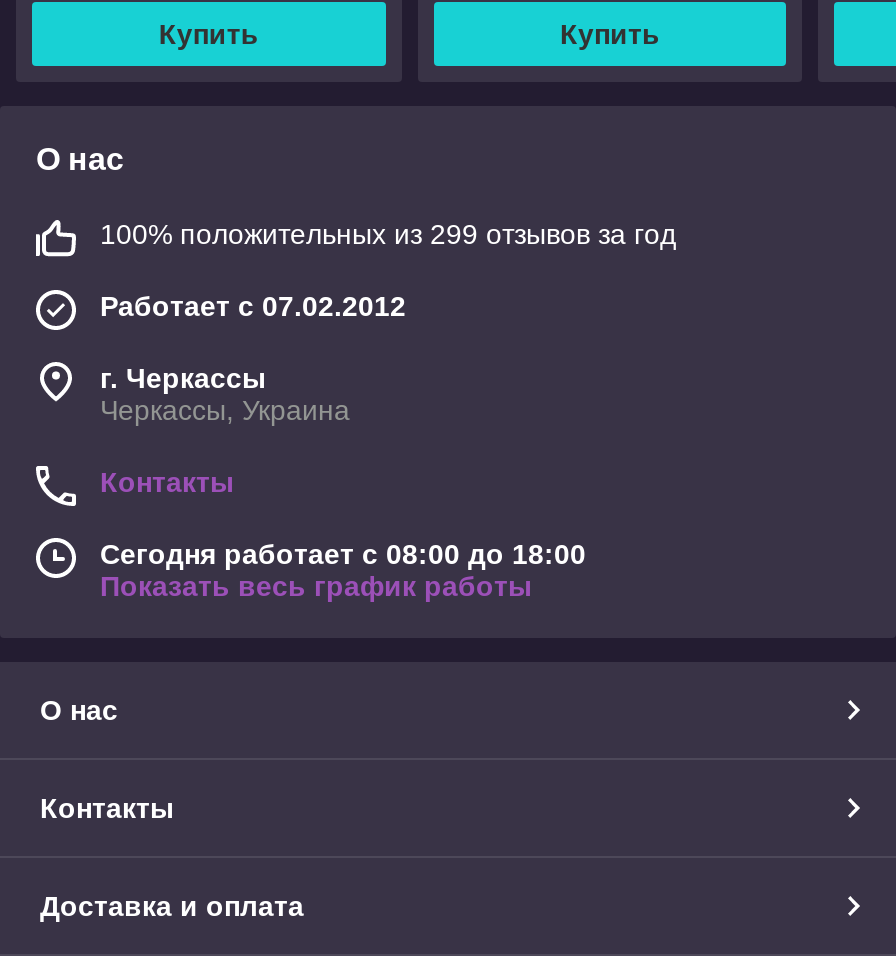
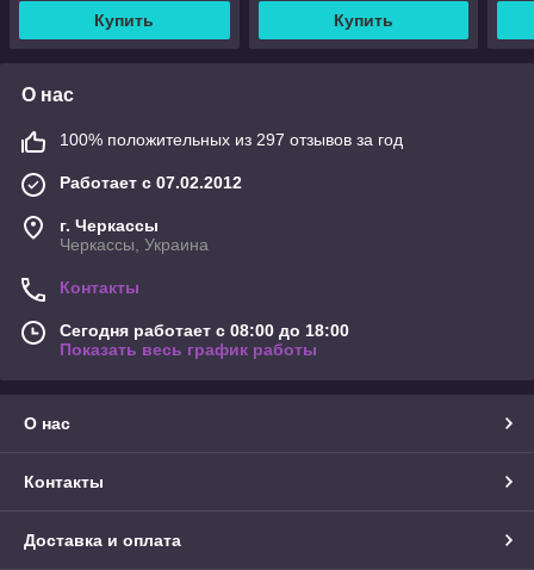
[100,219,676,251] 100% положительных из 299 отзывов за год -> [60,130,403,150] 100% положительных из 297 отзывов за год

